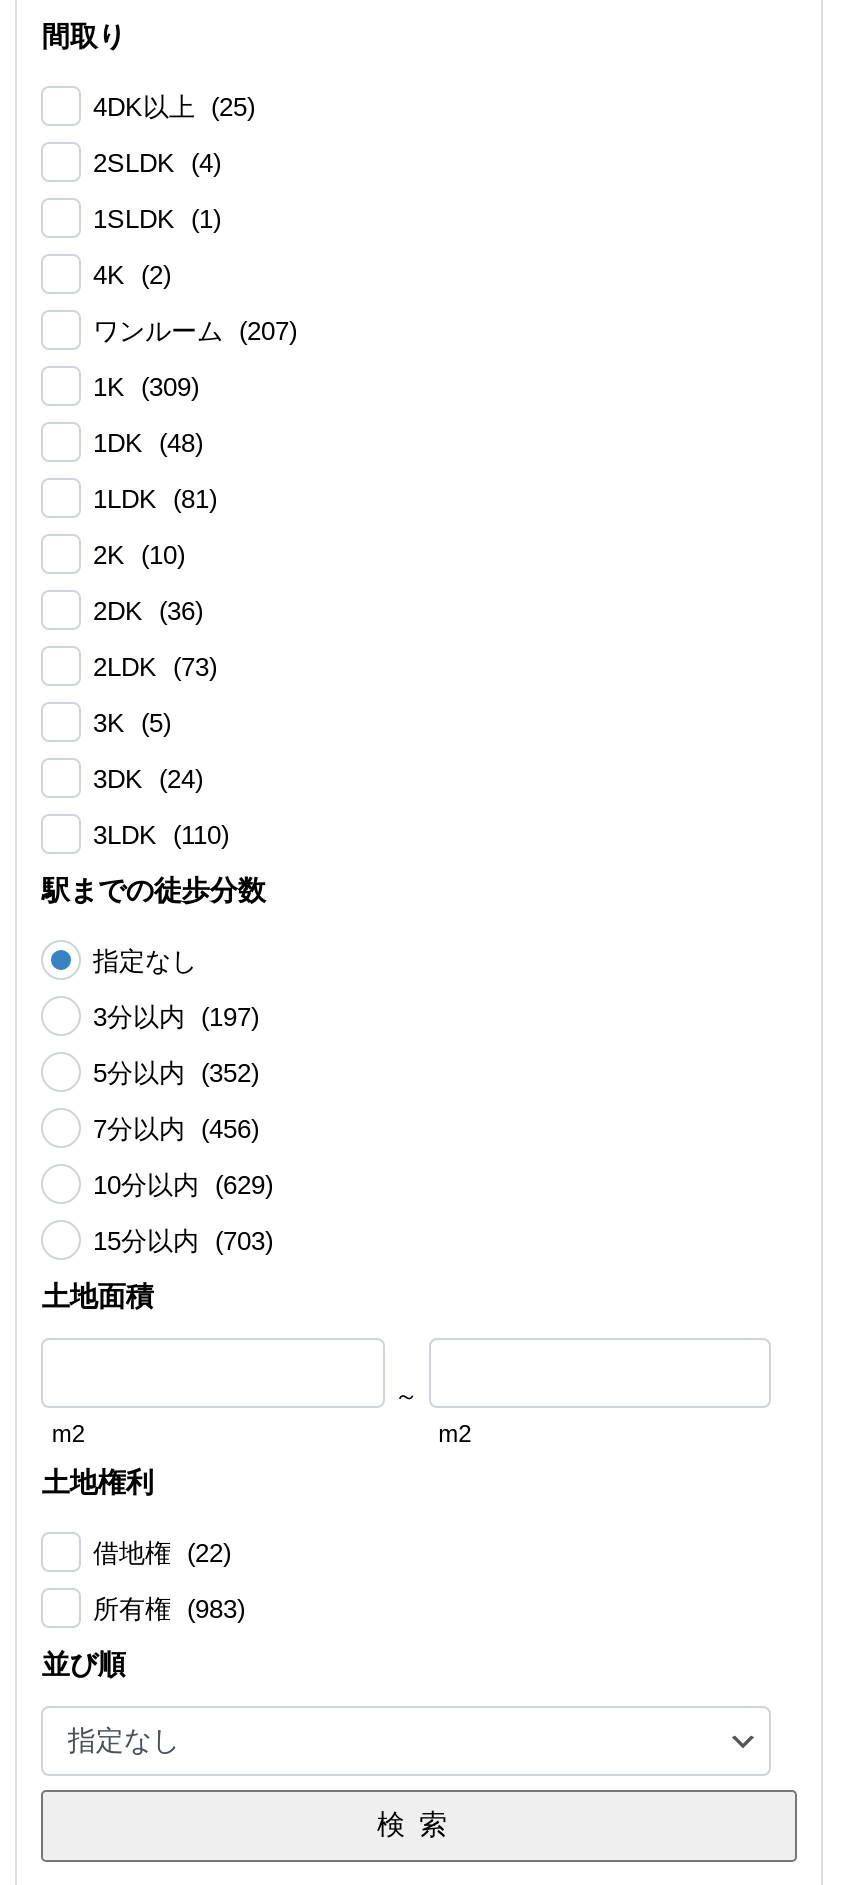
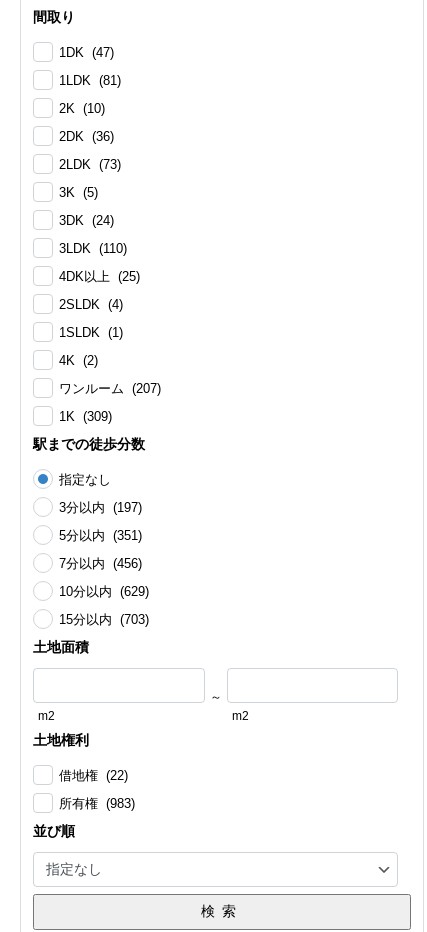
moved [93,91,297,401] -> [59,269,161,424]: 4DK以上 (25) | 2SLDK (4) | 1SLDK (1) | 4K (2) | ワンルーム (207) | 1K (309)
[93,427,203,457] 1DK (48) -> [59,45,114,60] 1DK (47)
moved [93,483,229,849] -> [59,73,127,256]: 1LDK (81) | 2K (10) | 2DK (36) | 2LDK (73) | 3K (5) | 3DK (24) | 3LDK (110)
[93,1057,259,1087] 5分以内 (352) -> [59,528,142,543] 5分以内 (351)

